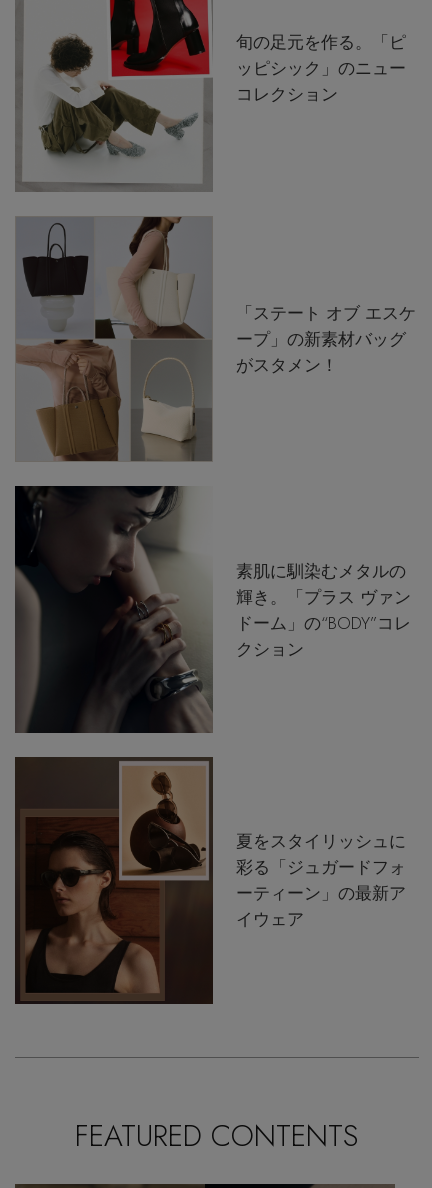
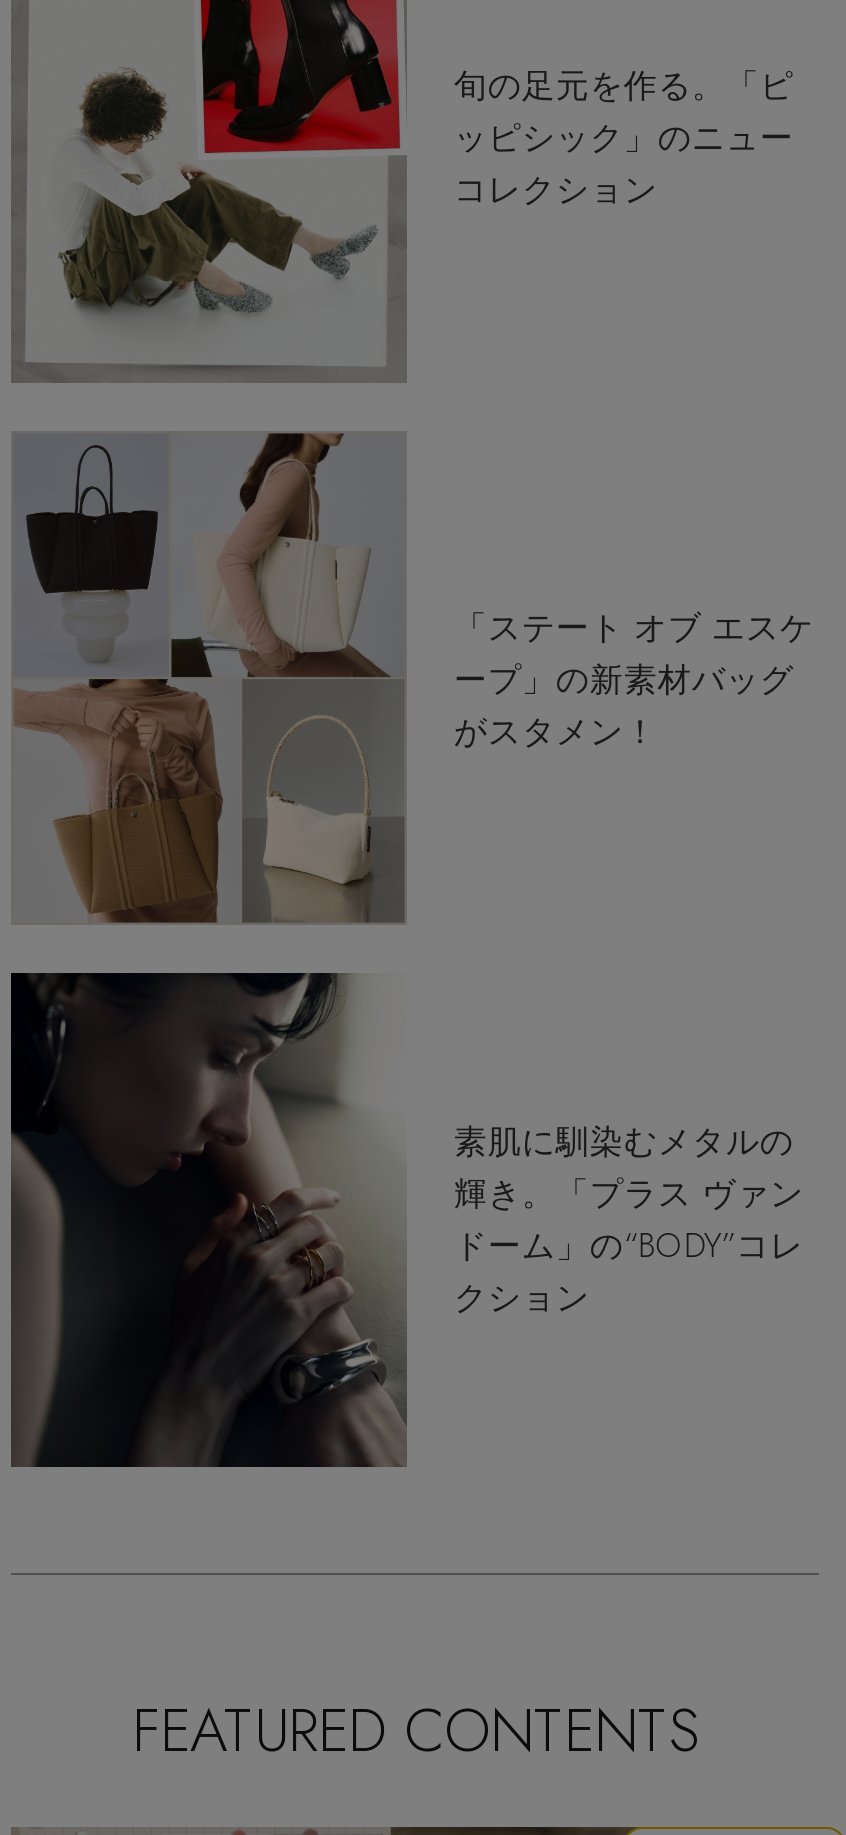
[15,756,406,1004] [image] | 夏をスタイリッシュに | 彩る「ジュガードフォ | ーティーン」の最新ア | イウェア -> none

